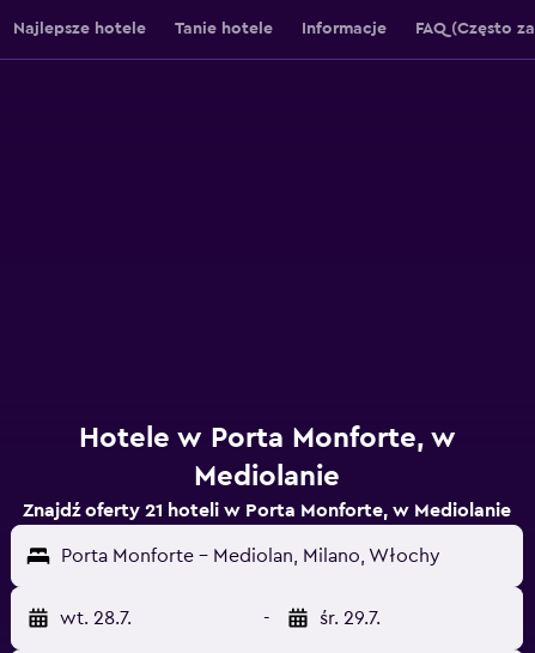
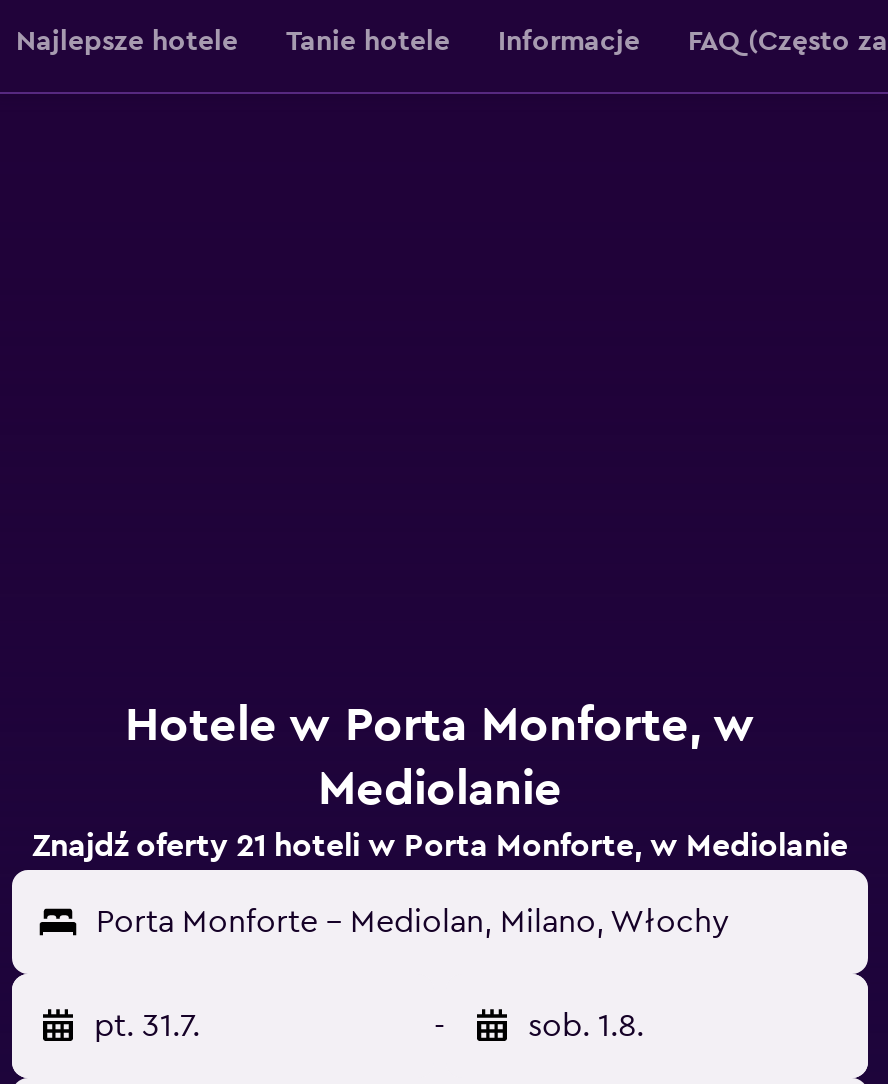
[60,609,132,628] wt. 28.7. -> [94,1010,200,1042] pt. 31.7.
[320,609,381,628] śr. 29.7. -> [528,1010,644,1042] sob. 1.8.

